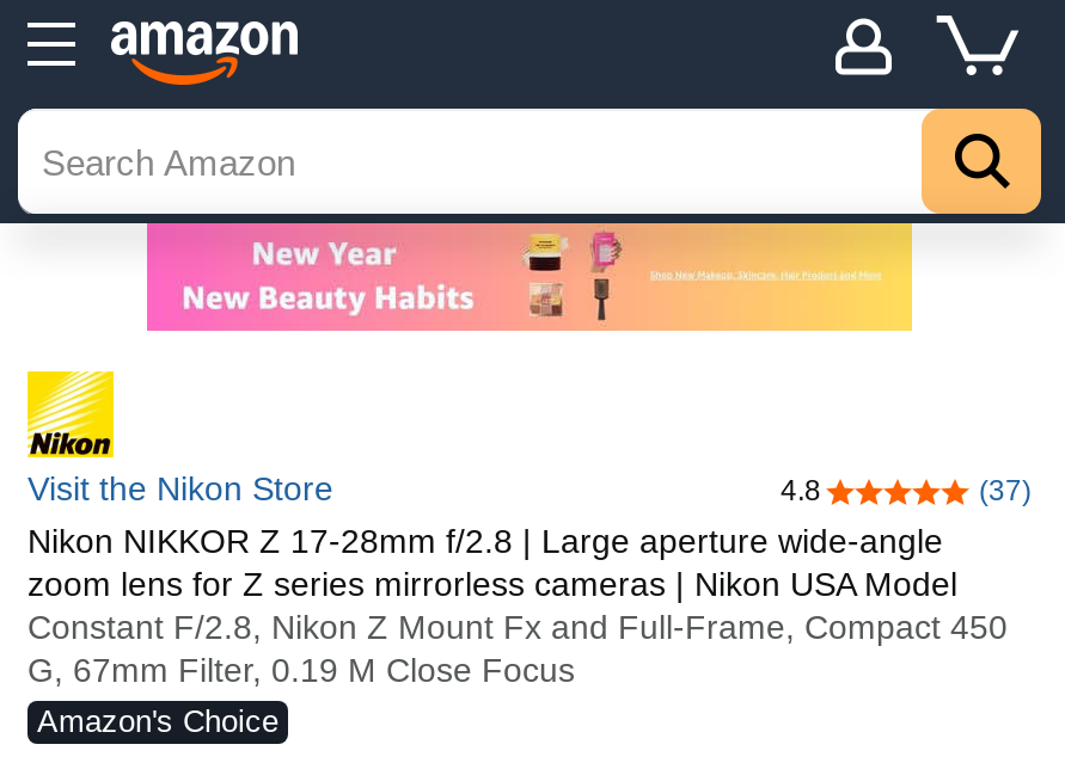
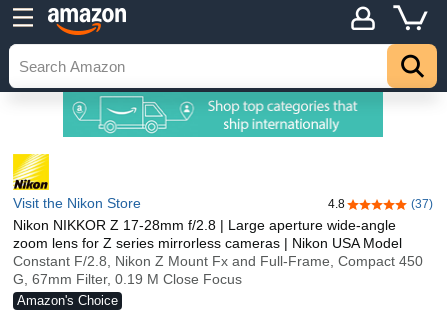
[145,221,914,333] [image] -> [62,91,384,138] [image]

